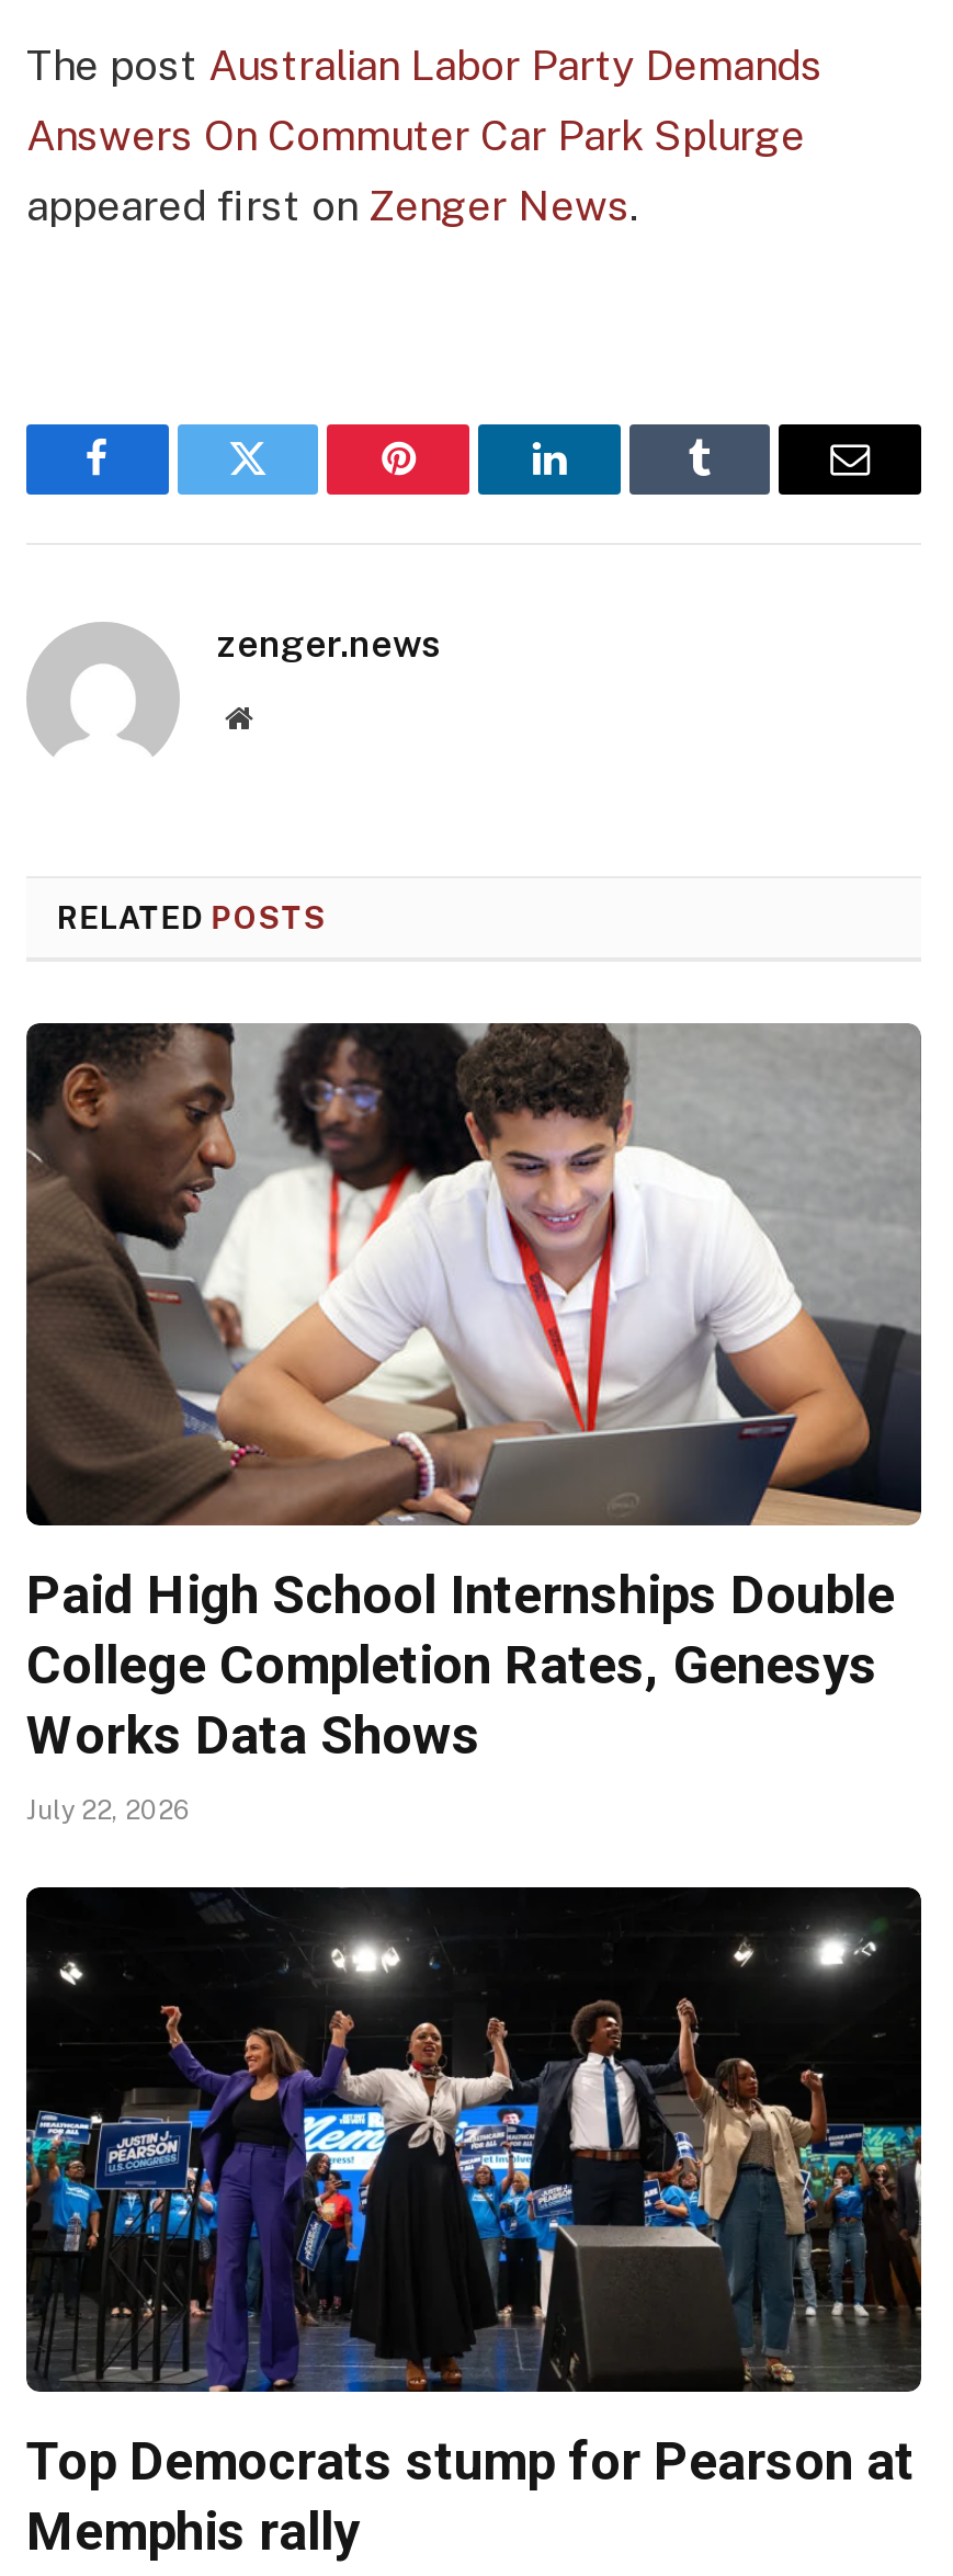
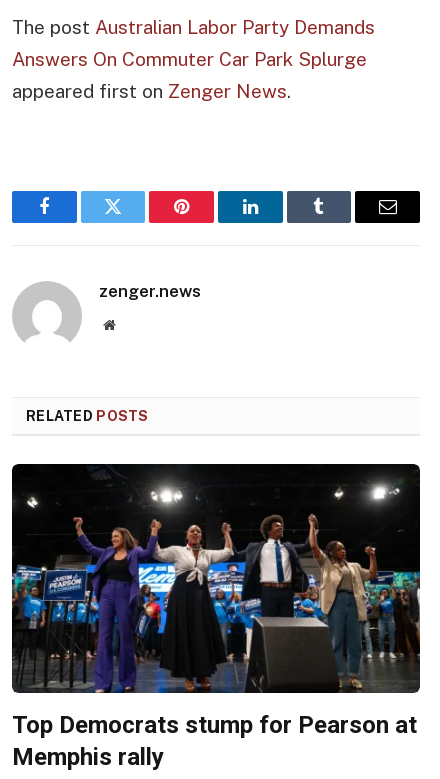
[24,1021,921,1827] [image] | Paid High School Internships Double | College Completion Rates, Genesys | Works Data Shows | July 22, 2026 -> none

